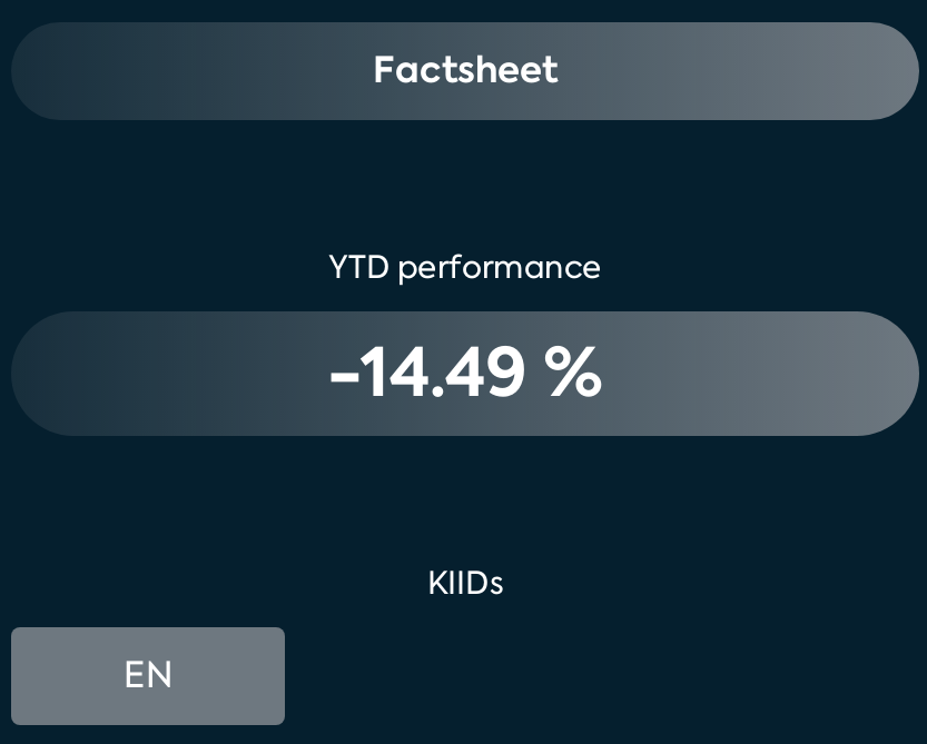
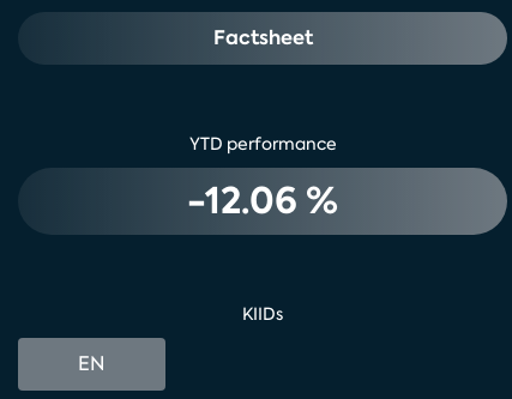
[327,324,603,419] -14.49 % -> [187,174,338,226] -12.06 %

